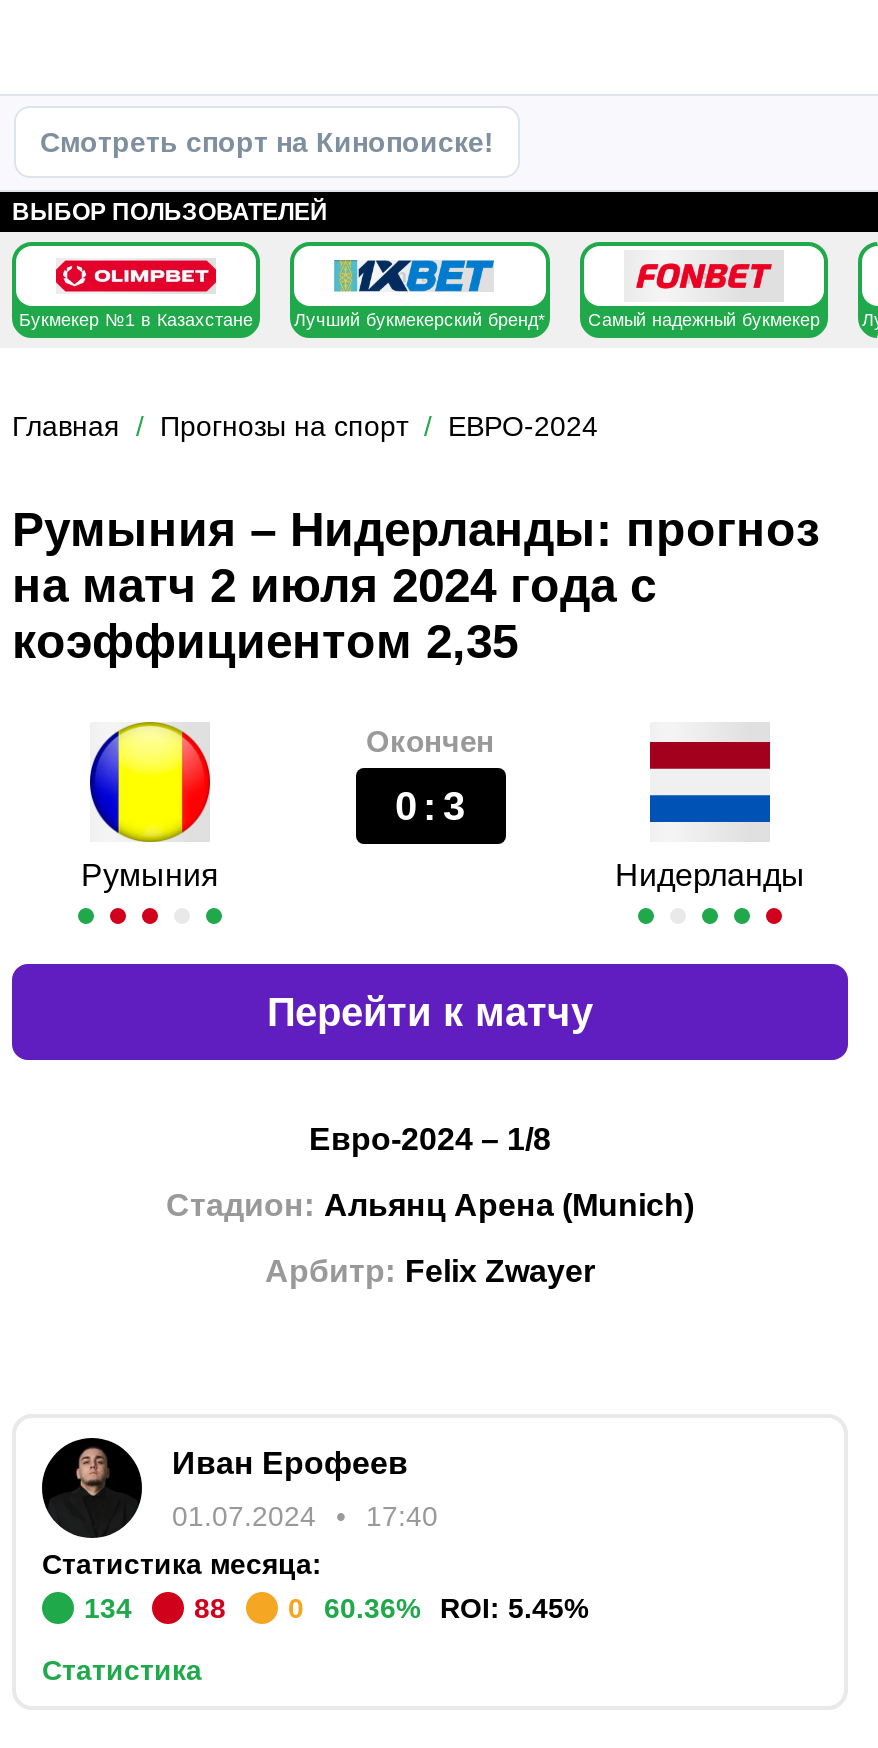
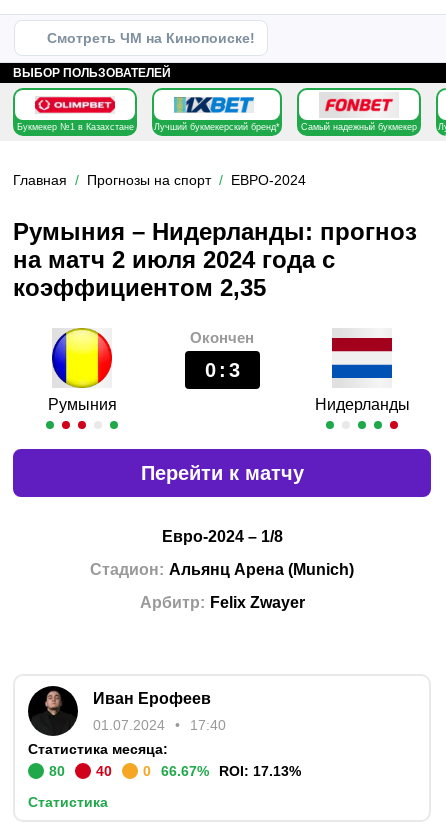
[40,126,494,158] Смотреть спорт на Кинопоиске! -> [47,30,255,46] Смотреть ЧМ на Кинопоиске!
[84,1592,132,1624] 134 -> [49,763,65,779] 80
[194,1592,226,1624] 88 -> [96,763,112,779] 40
[324,1592,420,1624] 60.36% -> [161,763,209,779] 66.67%
[440,1592,588,1624] ROI: 5.45% -> [219,763,301,779] ROI: 17.13%

